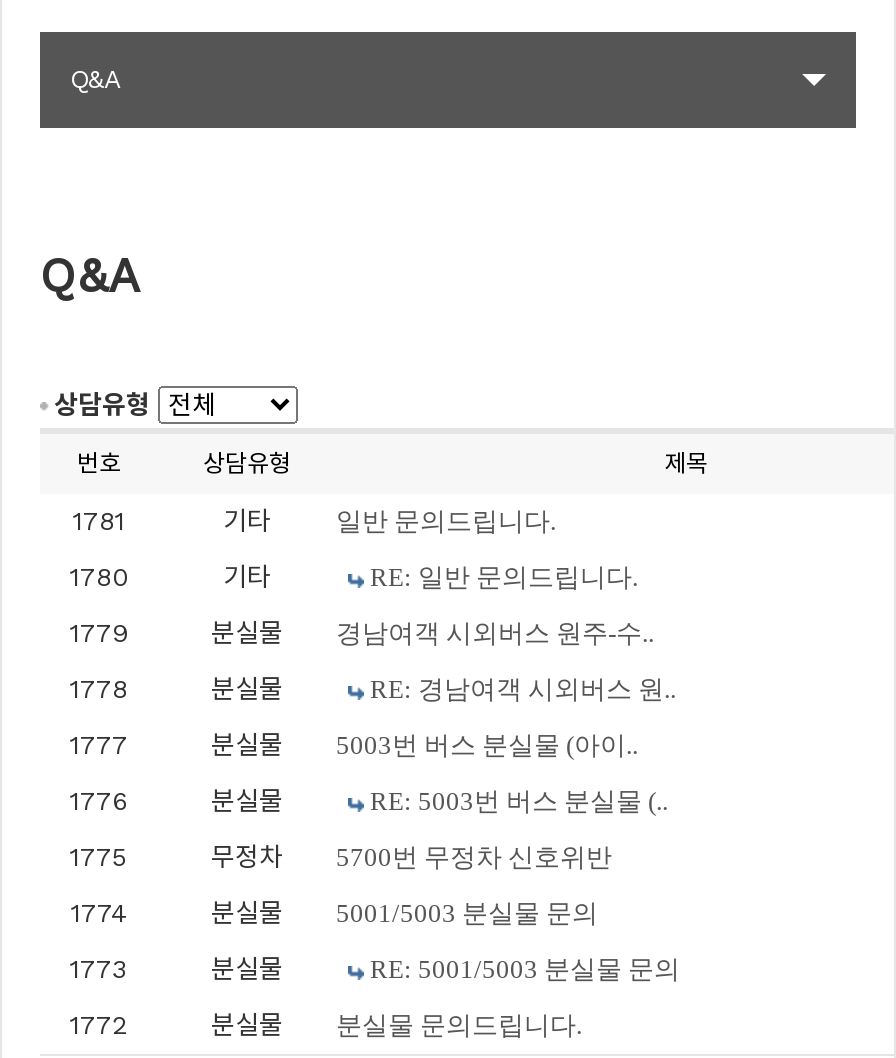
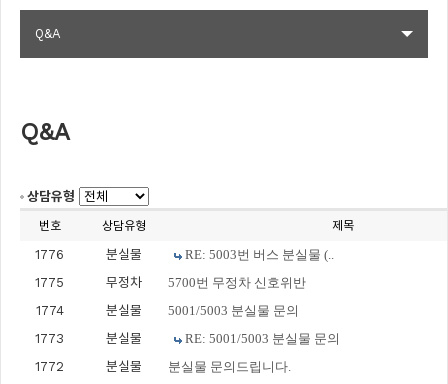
[70,506,676,760] 1781 | 기타 | 일반 문의드립니다. | 1780 | 기타 | RE: 일반 문의드립니다. | 1779 | 분실물 | 경남여객 시외버스 원주-수.. | 1778 | 분실물 | RE: 경남여객 시외버스 원.. | 1777 | 분실물 | 5003번 버스 분실물 (아이.. -> none

